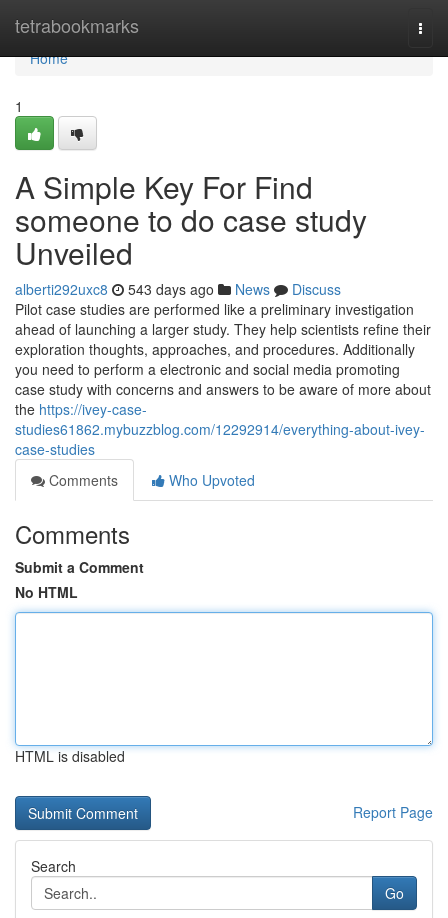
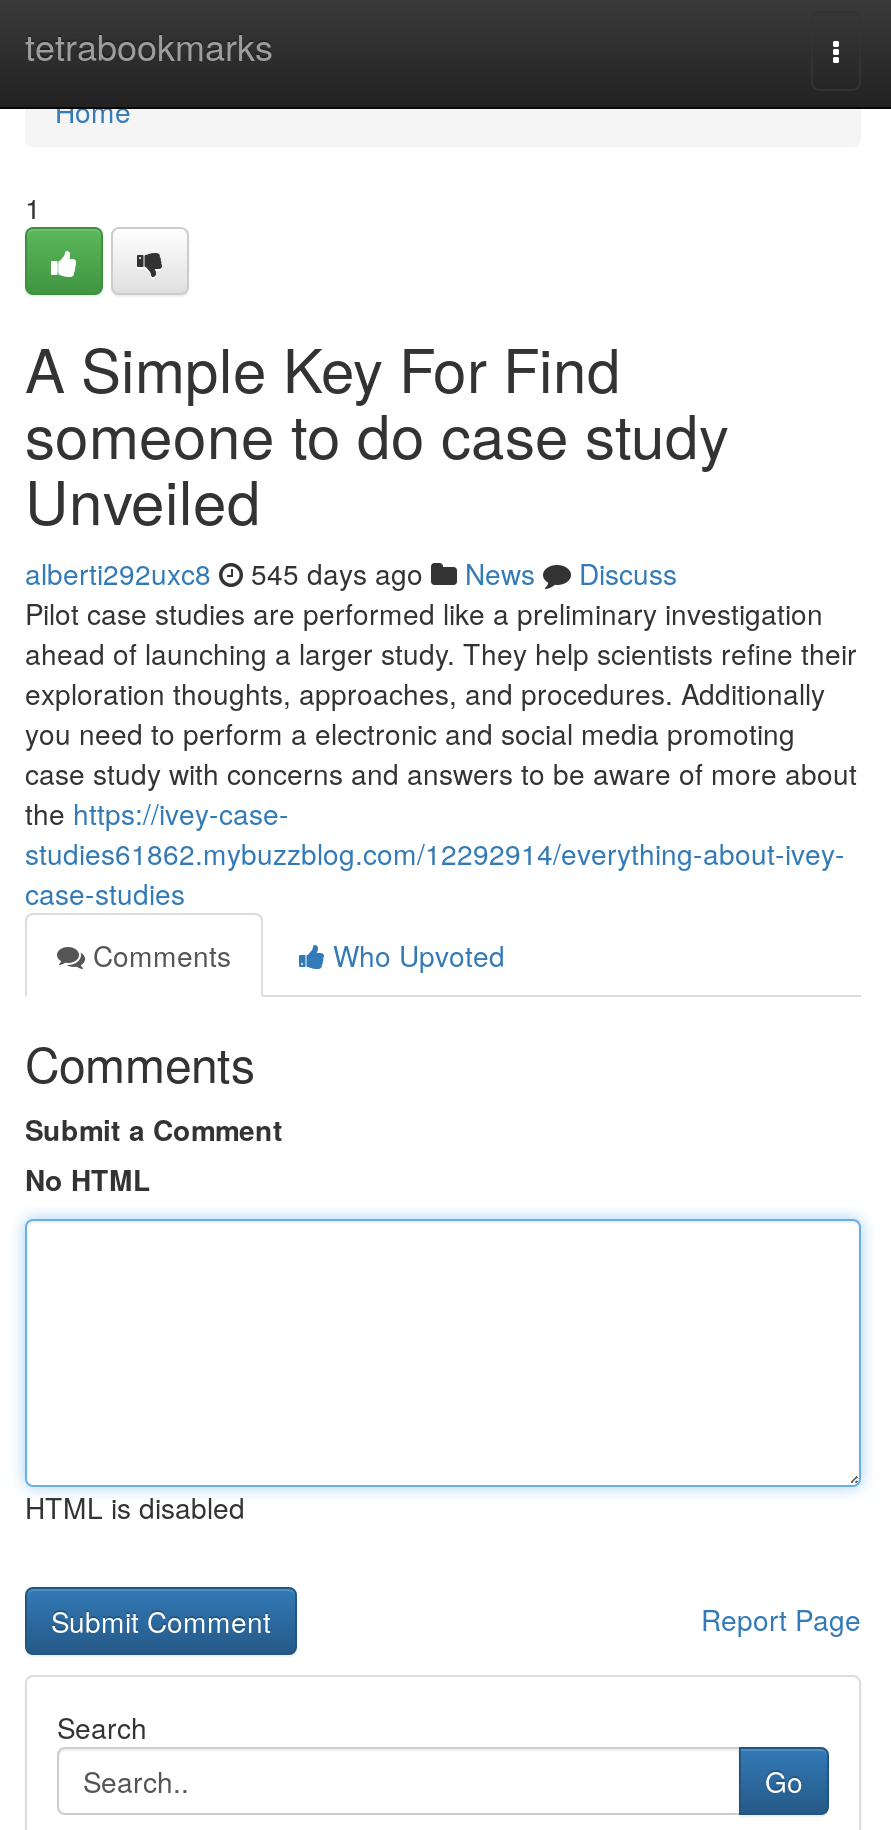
[15,279,341,299] alberti292uxc8 543 days ago News Discuss -> [25,553,677,593] alberti292uxc8 545 days ago News Discuss

